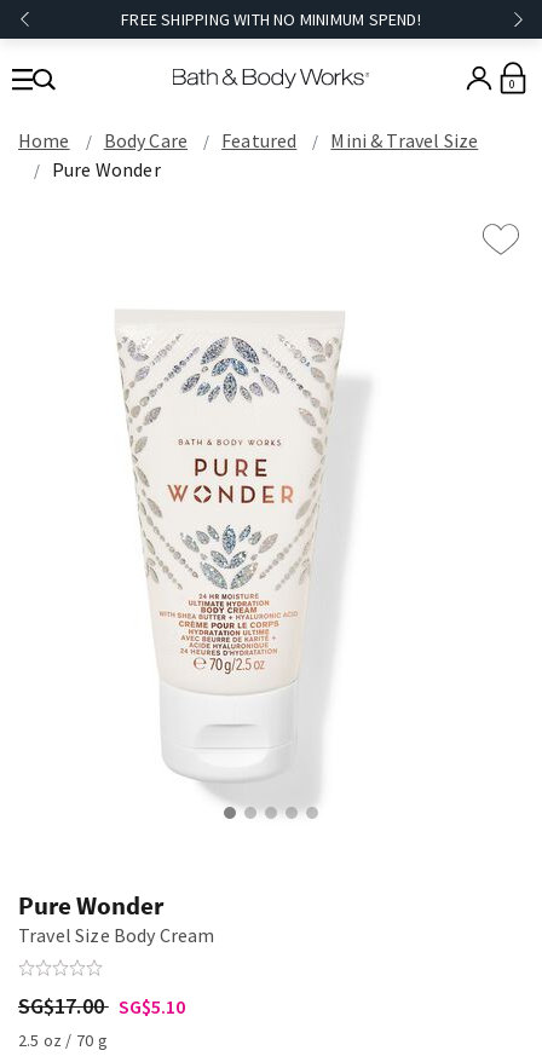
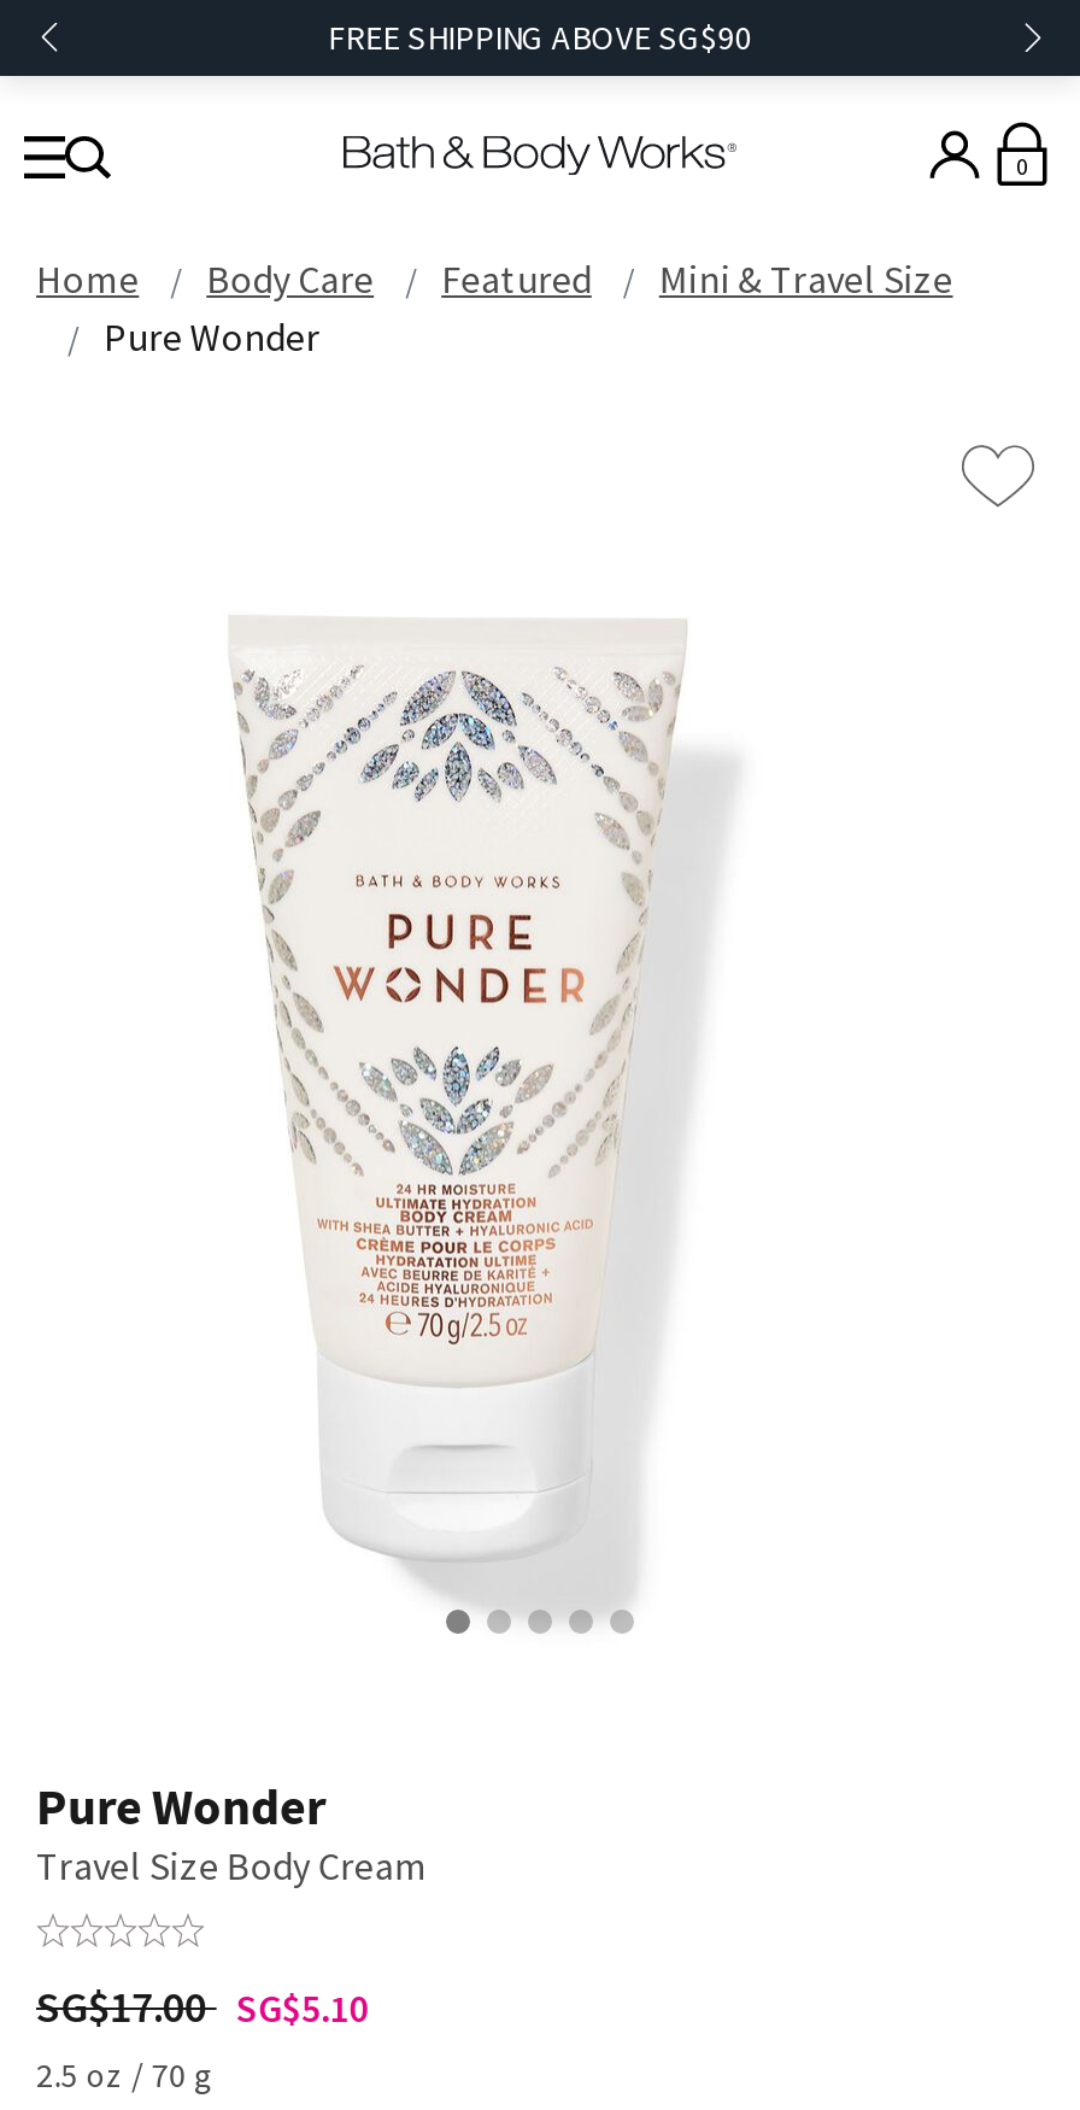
[121,8,421,30] FREE SHIPPING WITH NO MINIMUM SPEND! -> [328,16,752,59] FREE SHIPPING ABOVE SG$90

